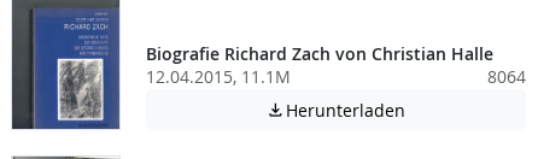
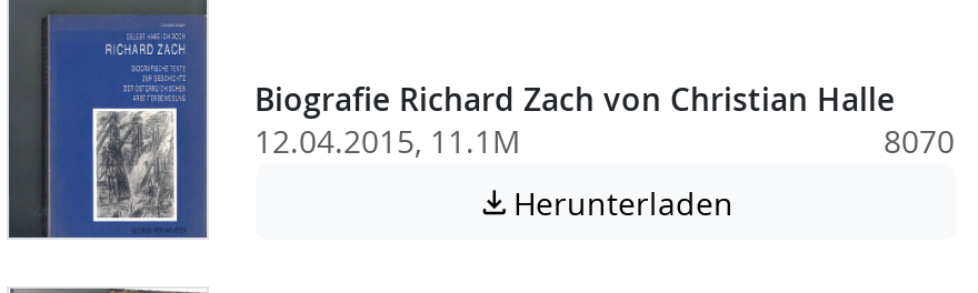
[487,66,525,88] 8064 -> [884,121,955,163] 8070

